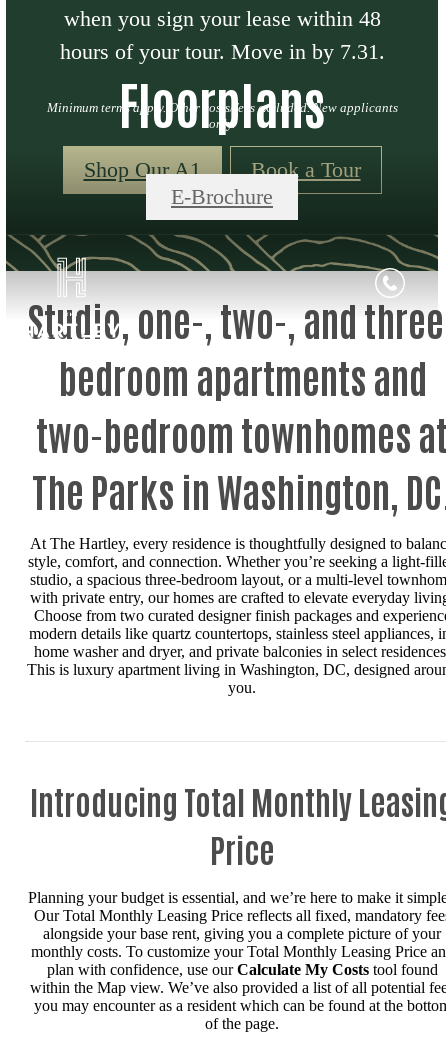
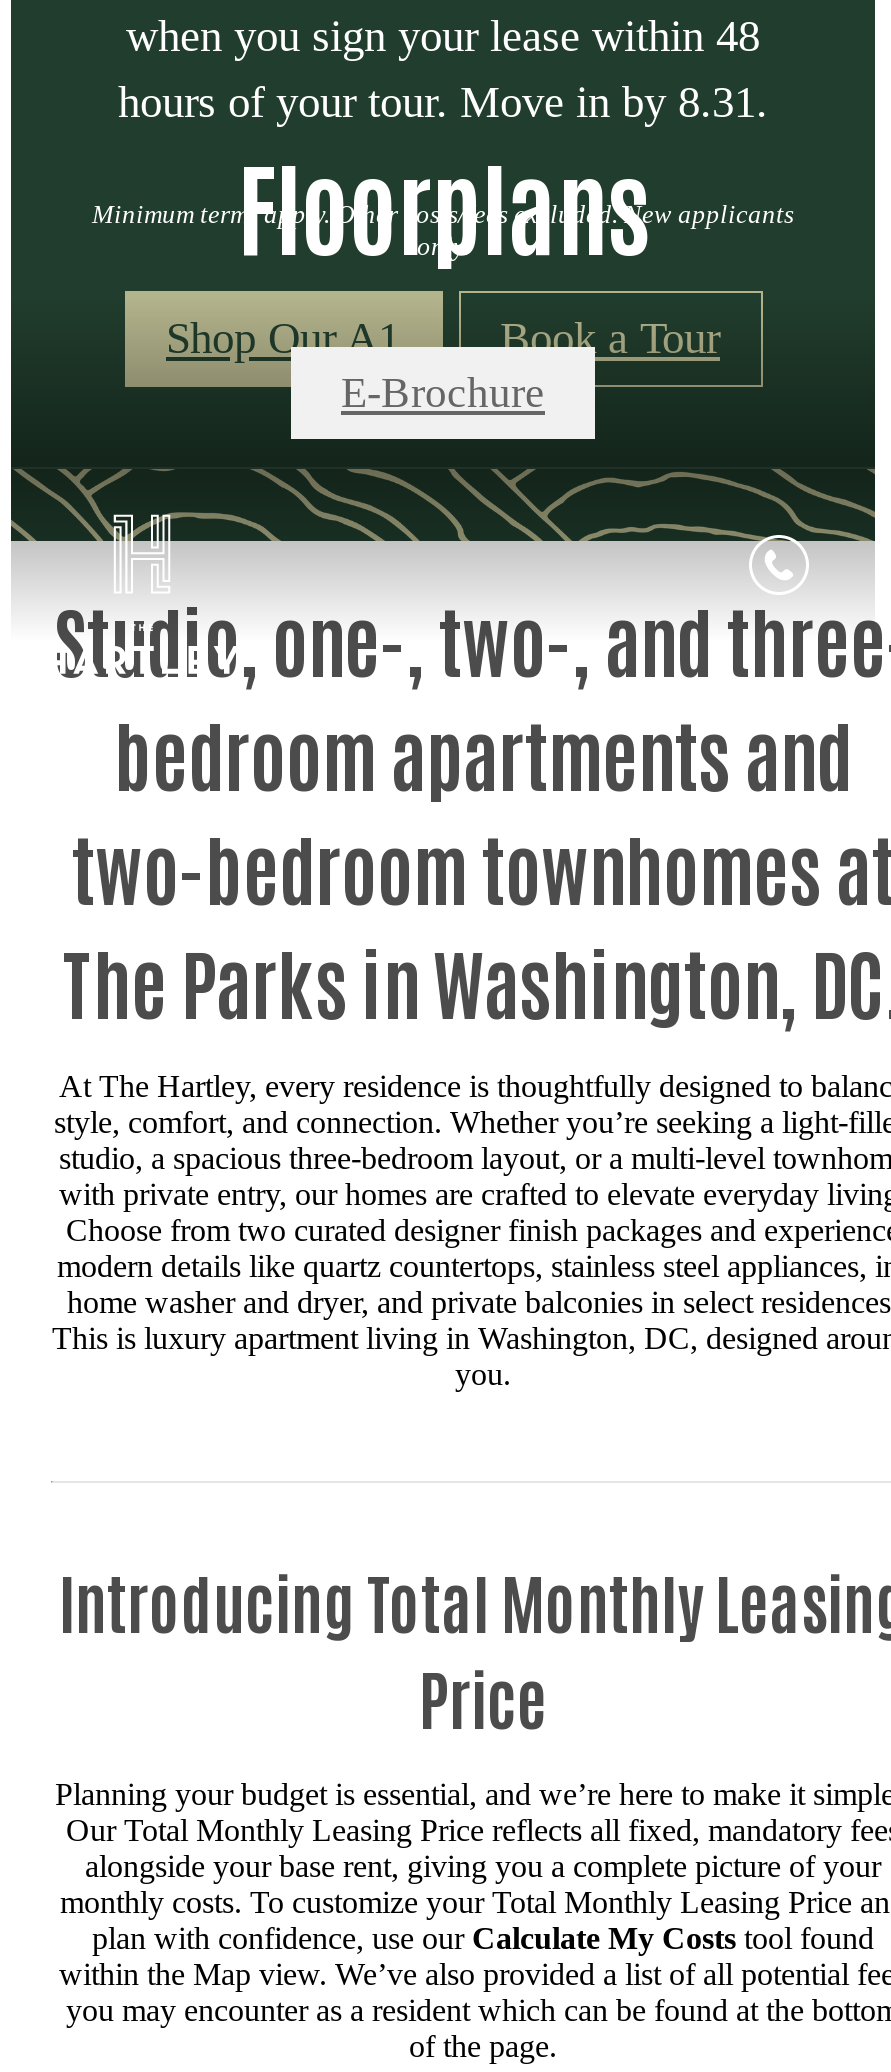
[59,39,384,64] hours of your tour. Move in by 7.31. -> [118,77,768,127] hours of your tour. Move in by 8.31.

